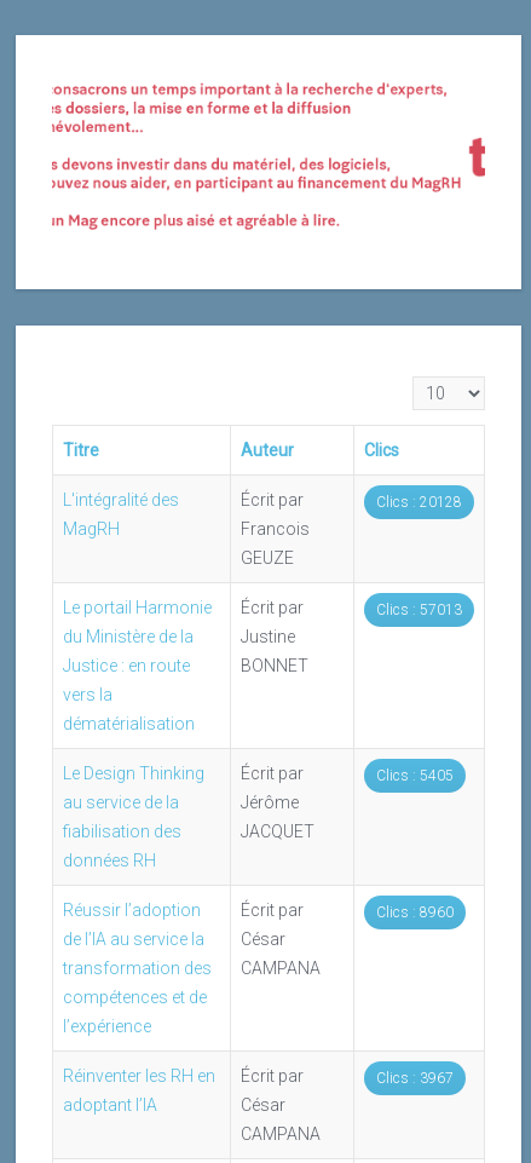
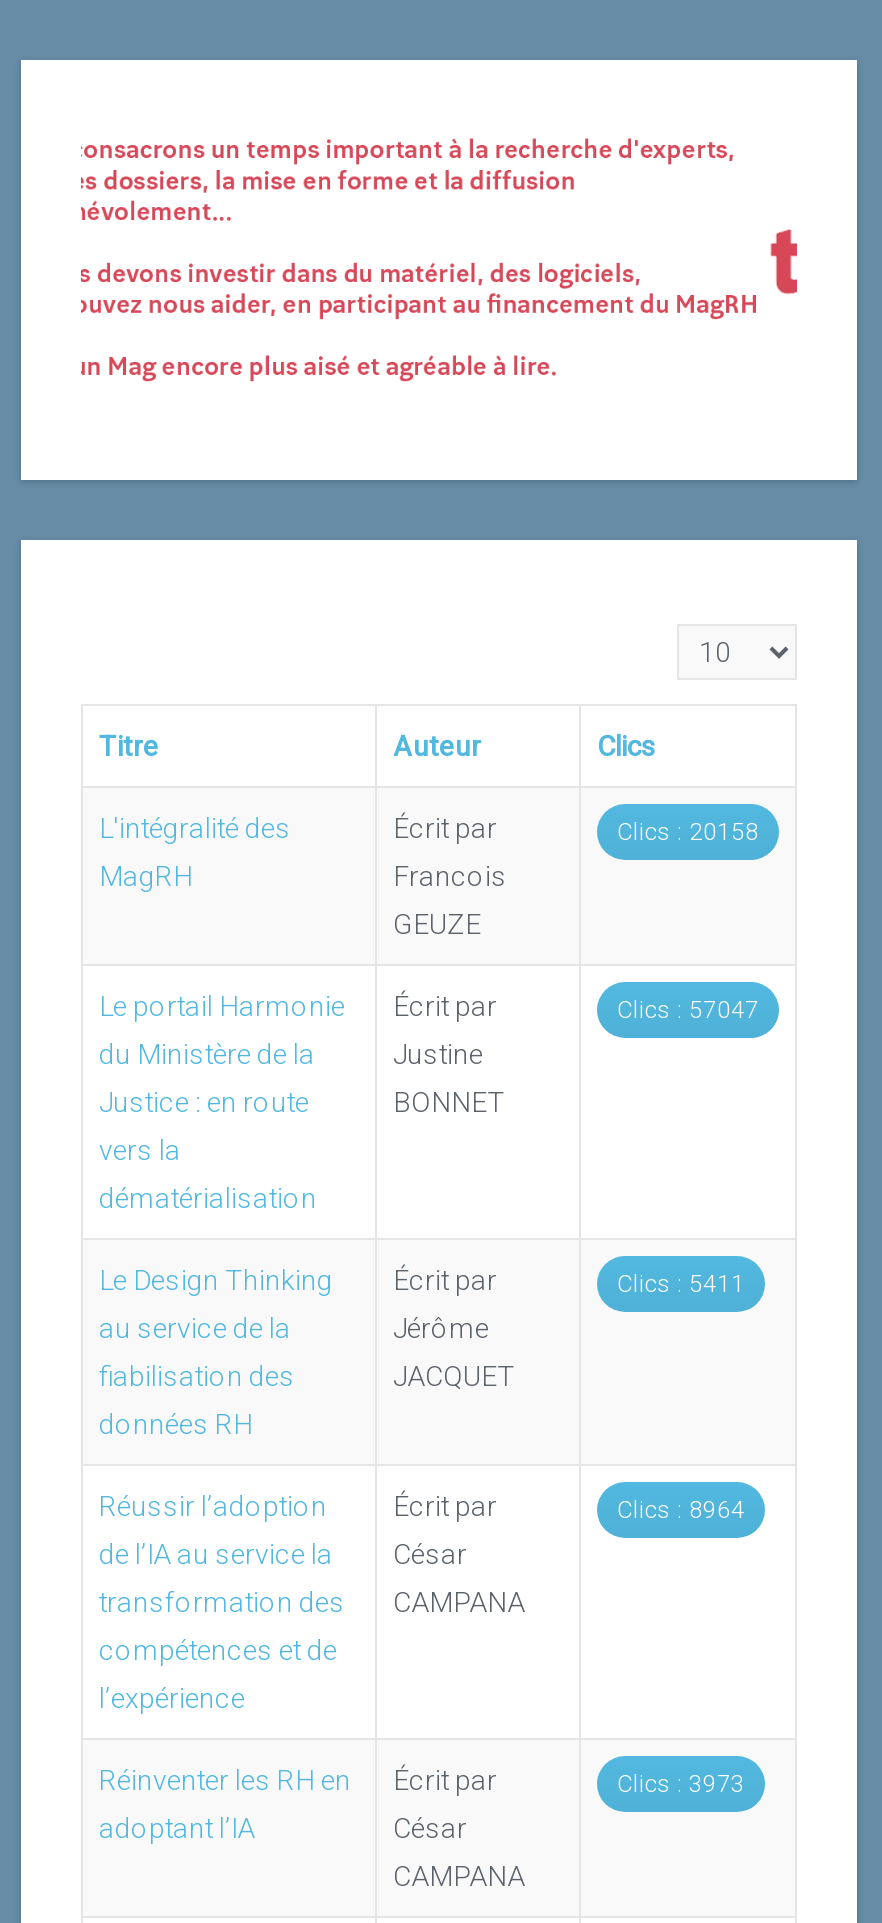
[376,494,462,511] Clics : 20128 -> [617,818,759,846] Clics : 20158
[376,601,462,618] Clics : 57013 -> [617,996,759,1024] Clics : 57047
[376,767,454,784] Clics : 5405 -> [617,1270,745,1298] Clics : 5411
[376,904,454,921] Clics : 8960 -> [617,1496,745,1524] Clics : 8964
[376,1070,454,1087] Clics : 3967 -> [617,1770,745,1798] Clics : 3973

